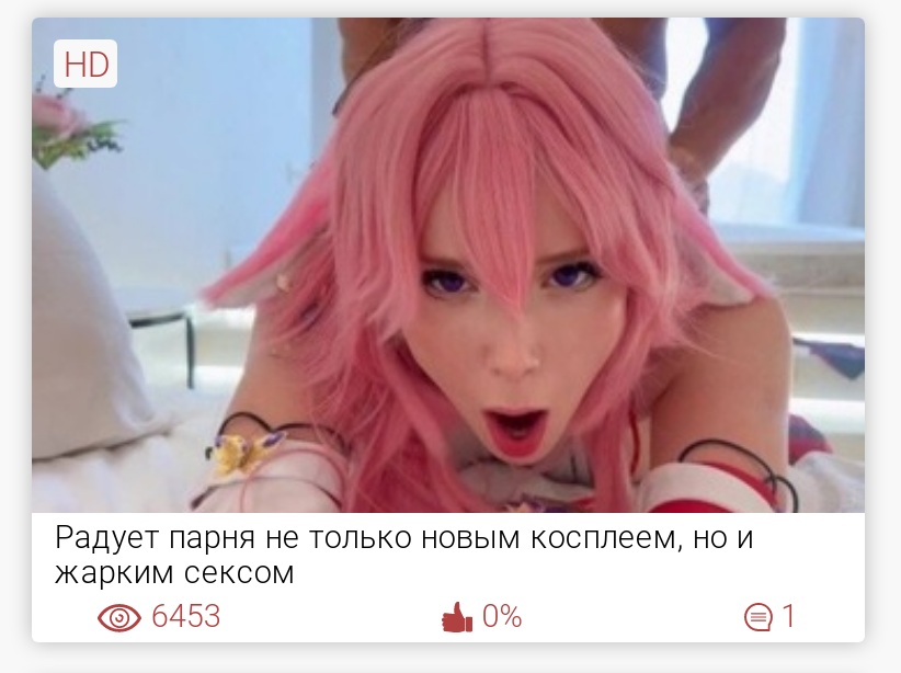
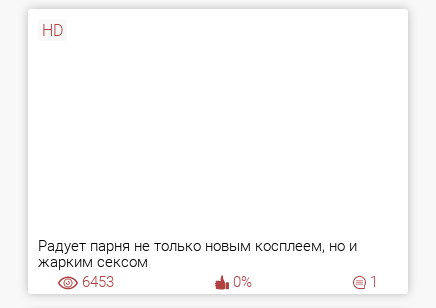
[30,15,867,515] [image] -> none

